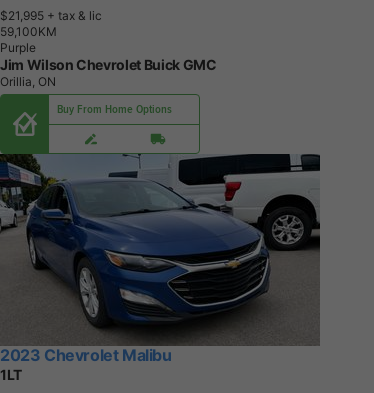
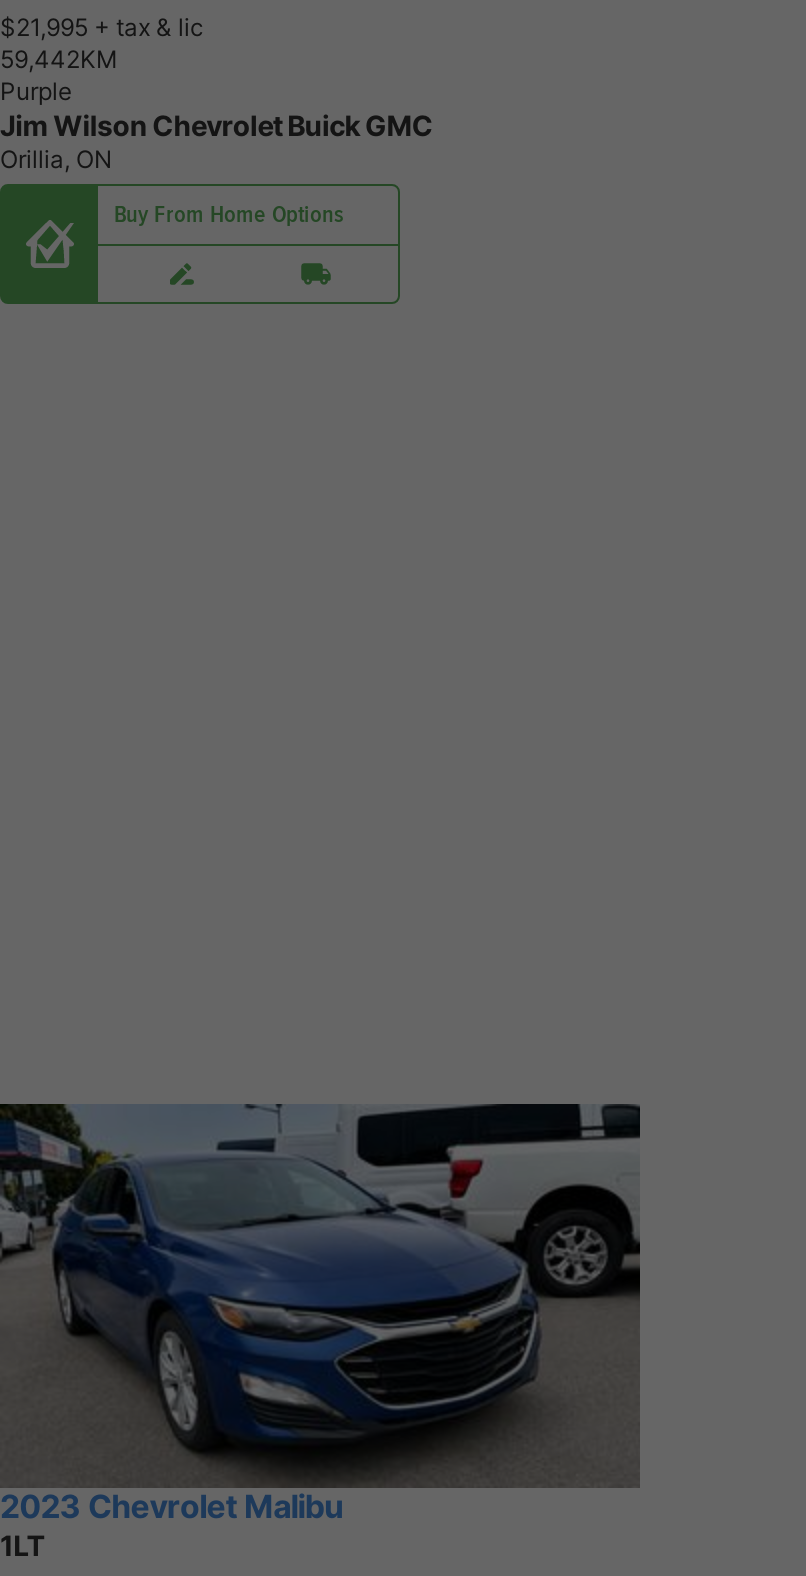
[0,24,57,39] 59 1 00KM -> [0,45,118,75] 59,442KM

